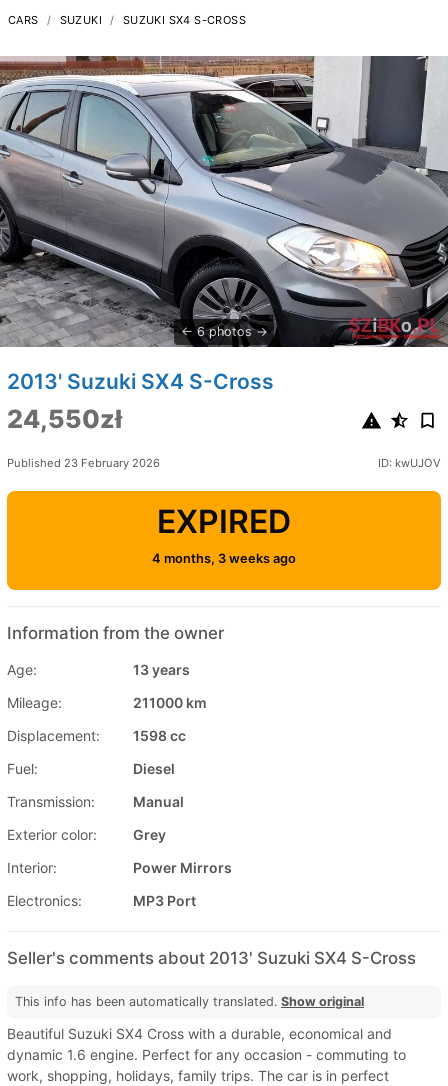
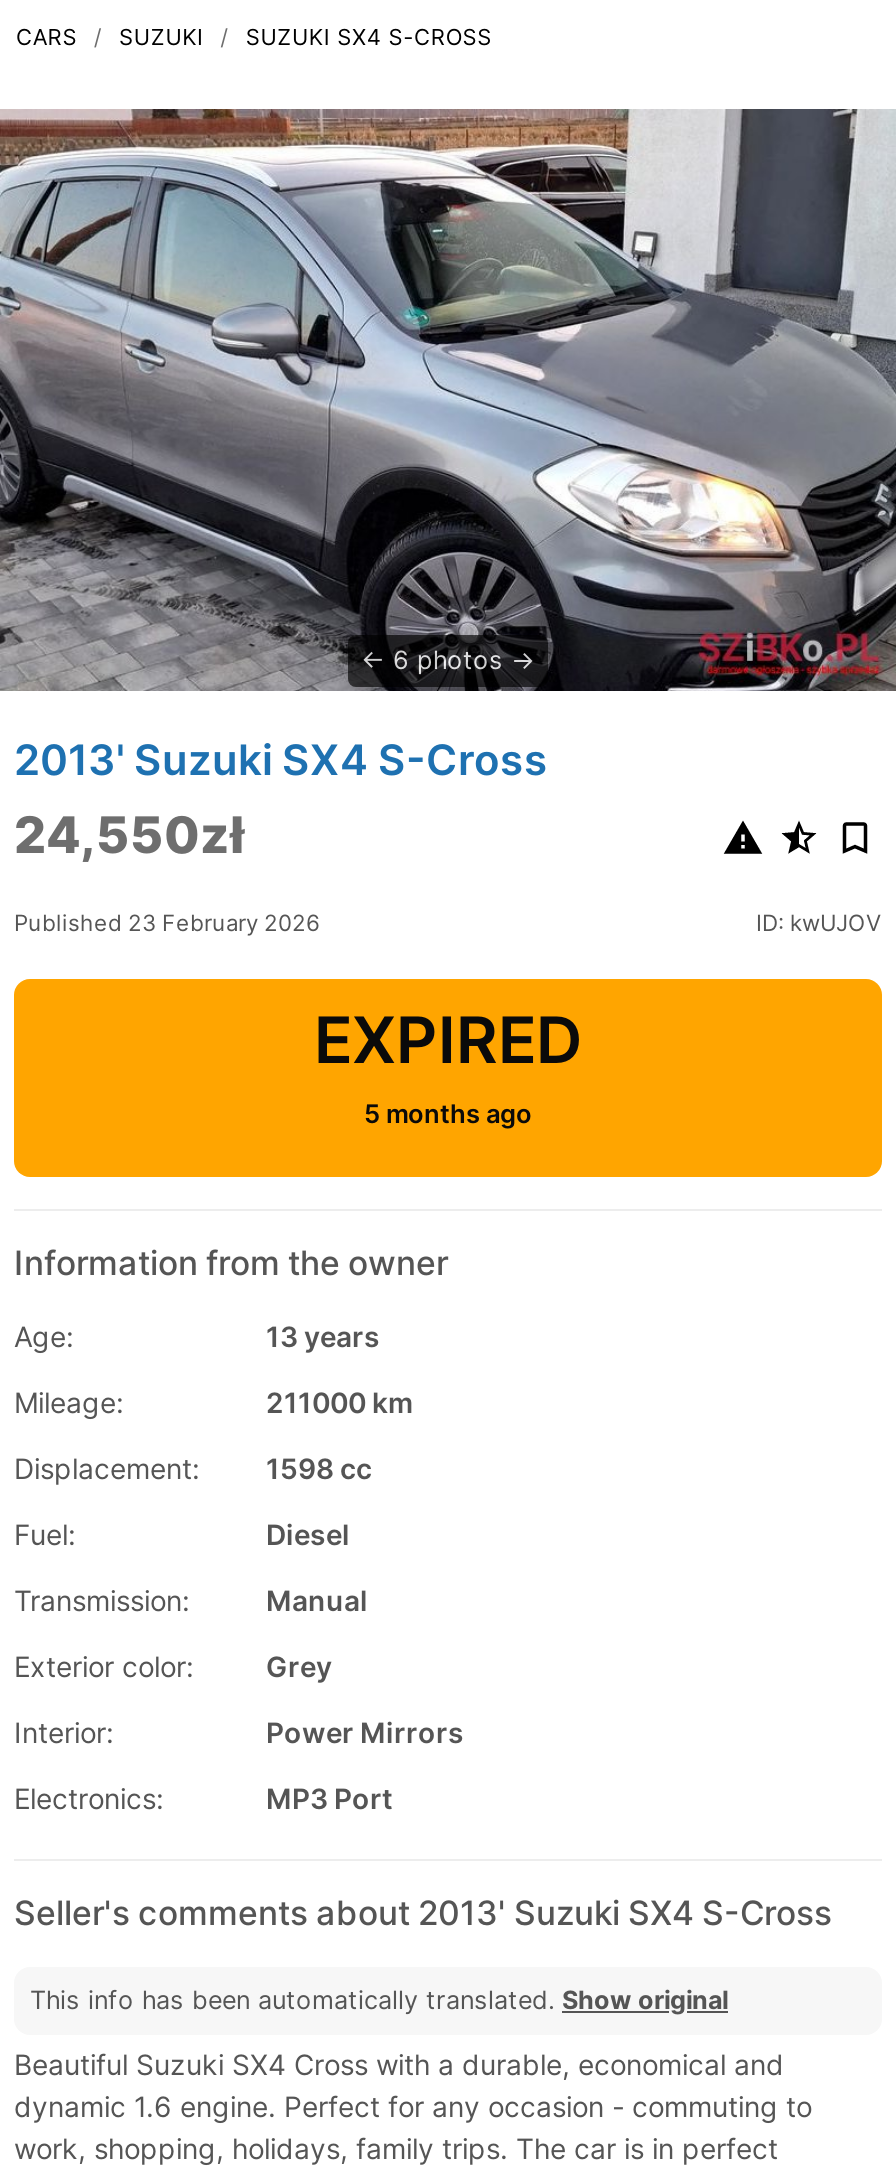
[152,551,296,566] 4 months, 3 weeks ago -> [364,1100,532,1130] 5 months ago

